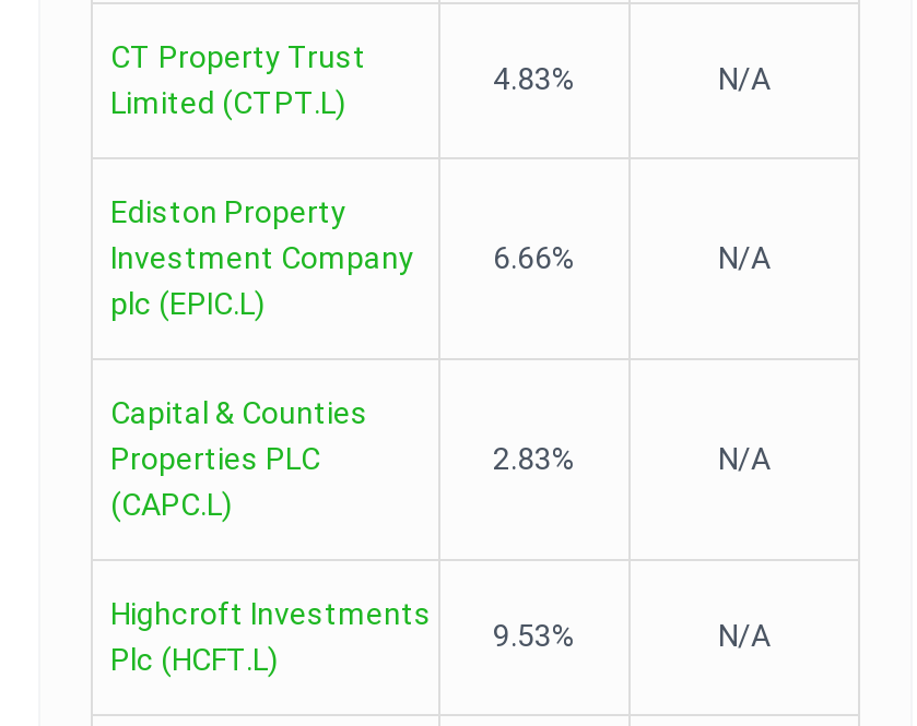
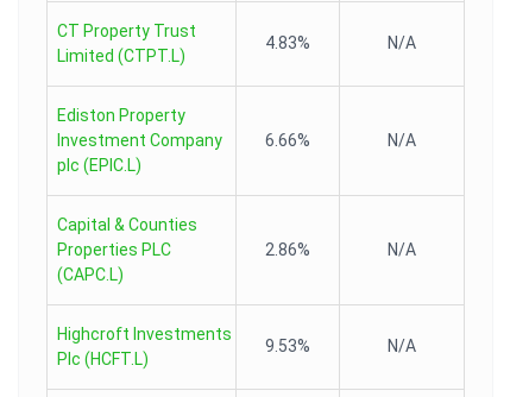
[493,441,576,476] 2.83% -> [265,240,310,259] 2.86%

